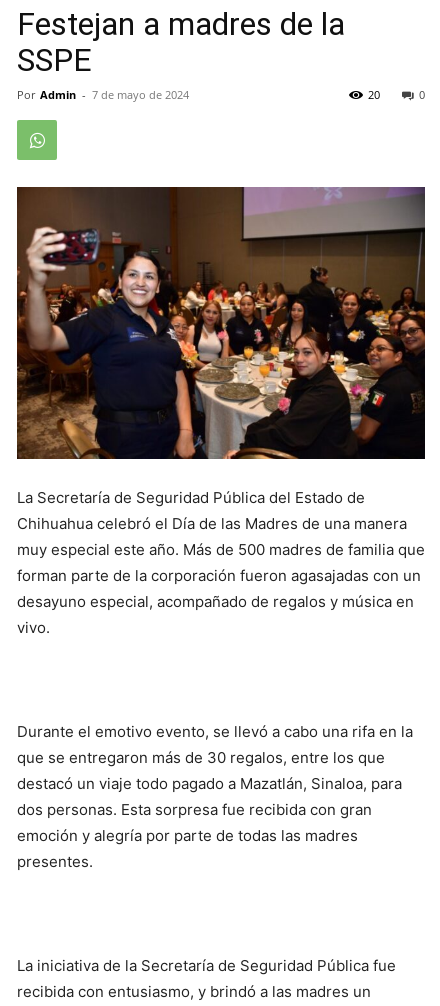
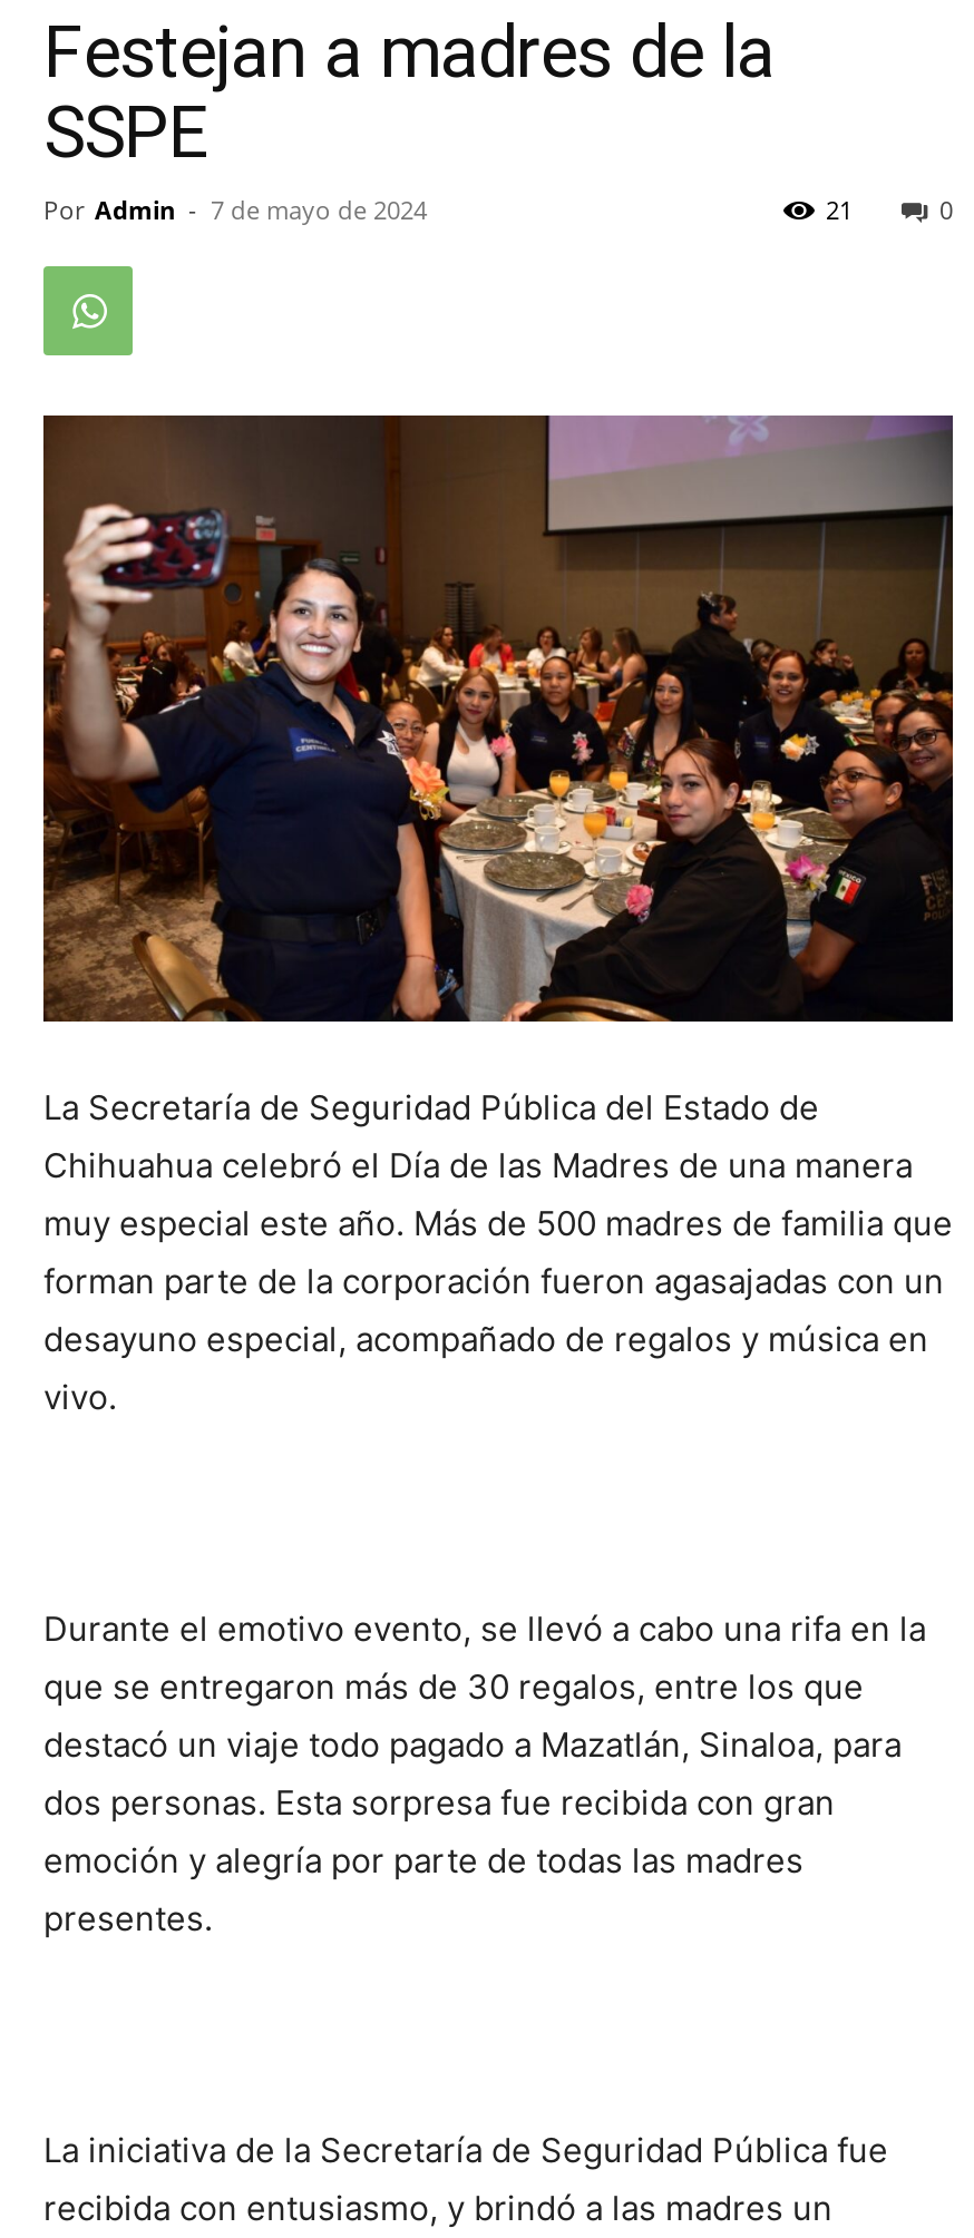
[368,87,380,102] 20 -> [826,193,853,226] 21

